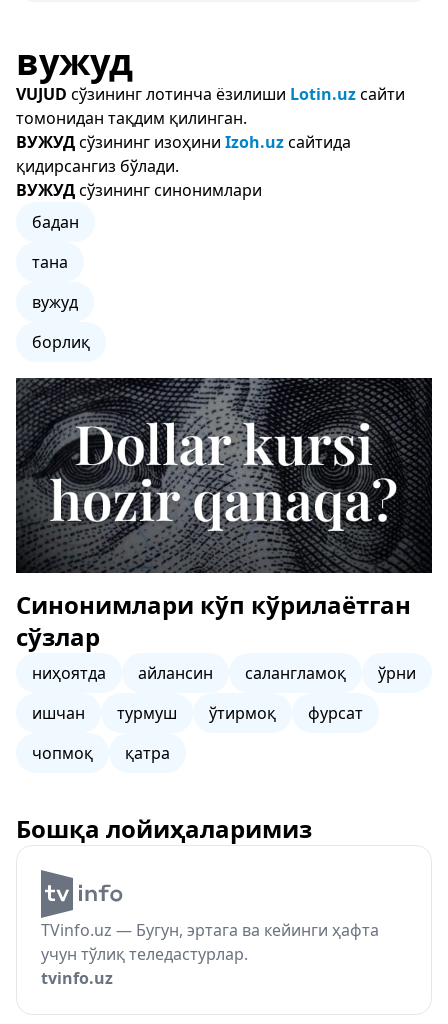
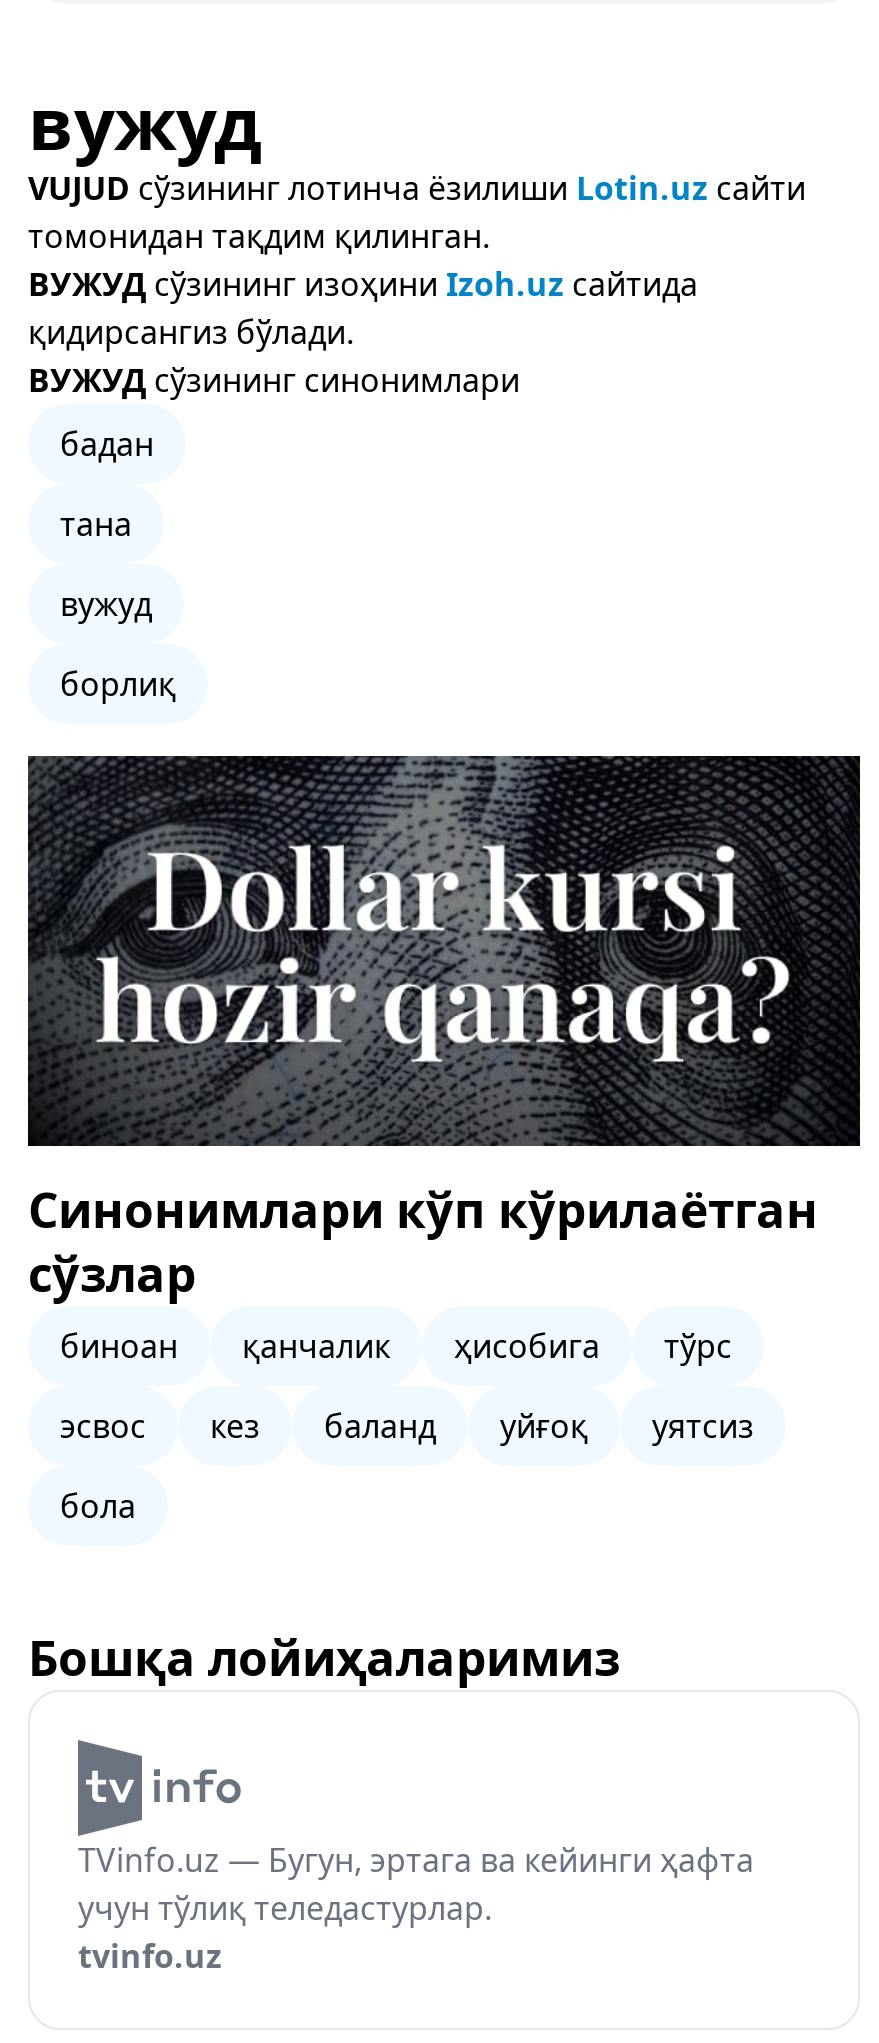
[32,662,416,684] ниҳоятда | айлансин | салангламоқ | ўрни -> [60,1324,732,1368] биноан | қанчалик | ҳисобига | тўрс
[32,702,363,724] ишчан | турмуш | ўтирмоқ | фурсат -> [60,1404,754,1448] эсвос | кез | баланд | уйғоқ | уятсиз
[32,742,170,764] чопмоқ | қатра -> [60,1484,136,1528] бола

